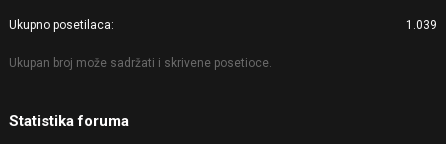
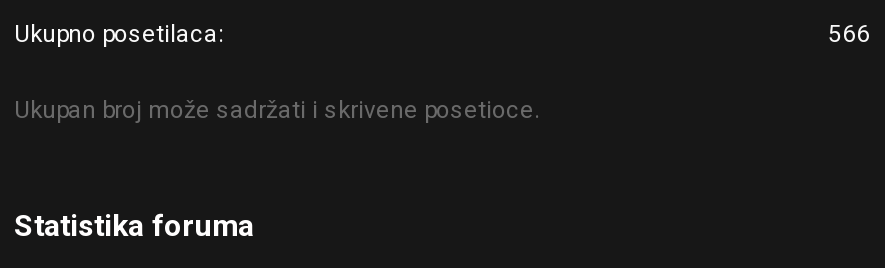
[406,18,437,32] 1.039 -> [828,20,870,48] 566

